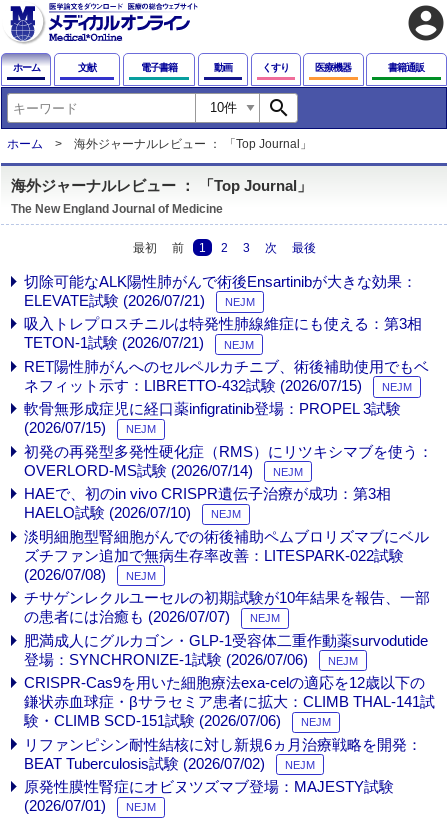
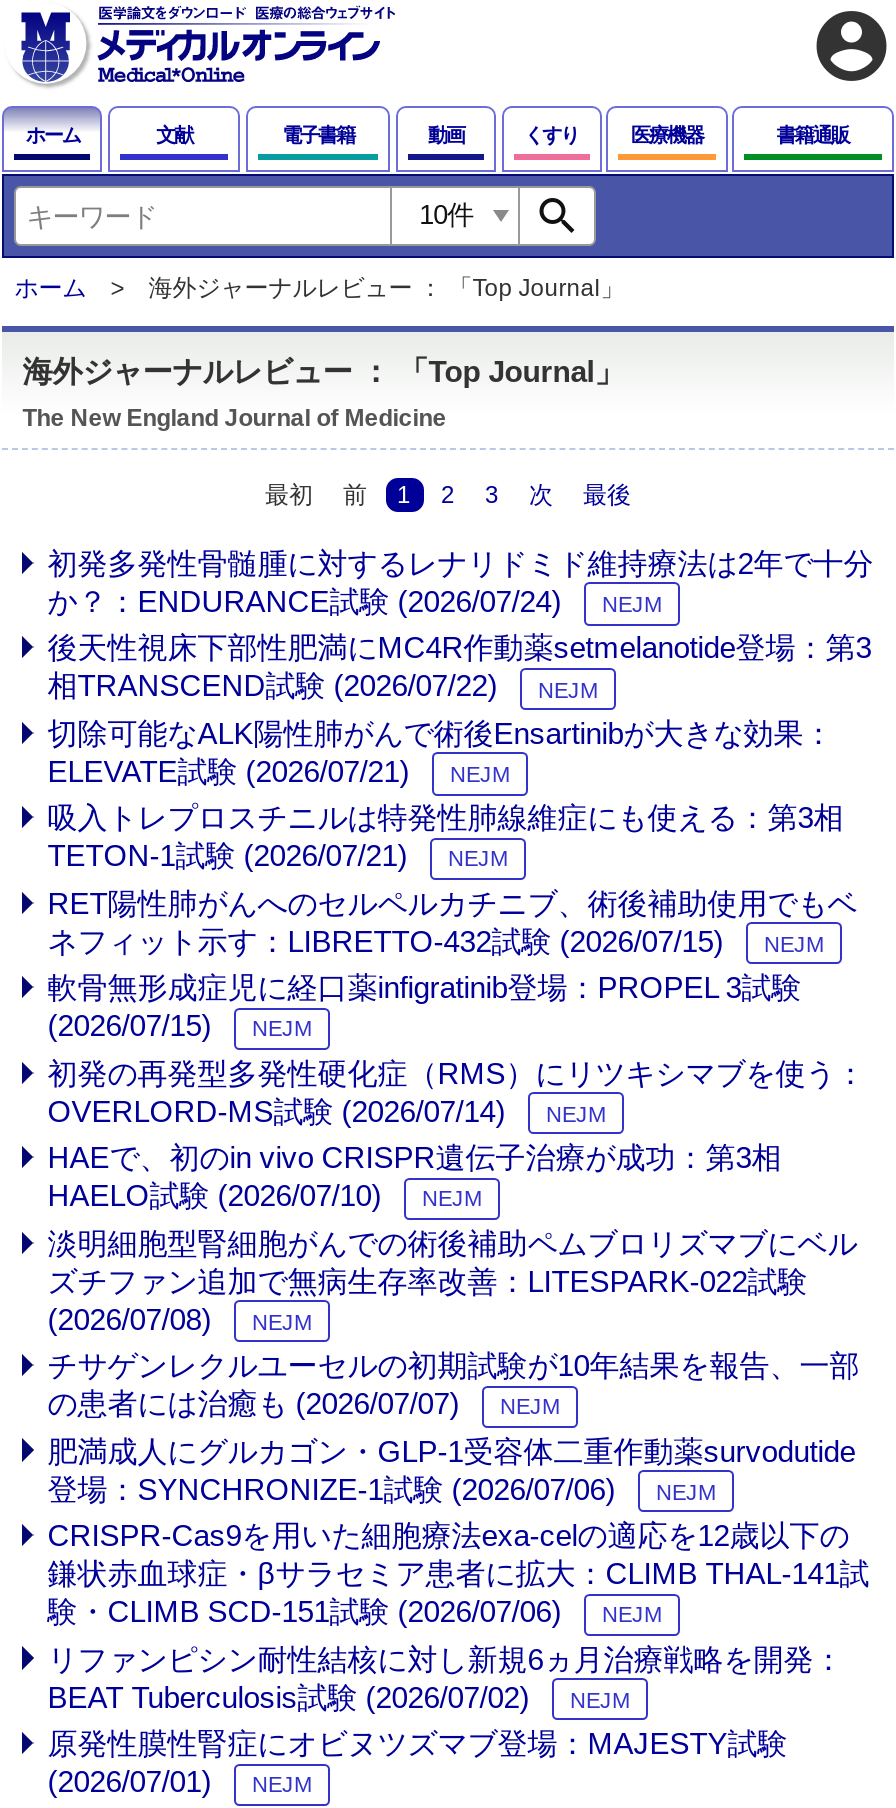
none -> [48,546,874,703] 初発多発性骨髄腫に対するレナリドミド維持療法は2年で十分 | か？：ENDURANCE試験 (2026/07/24) | NEJM | 後天性視床下部性肥満にMC4R作動薬setmelanotide登場：第3 | 相TRANSCEND試験 (2026/07/22) | NEJM

